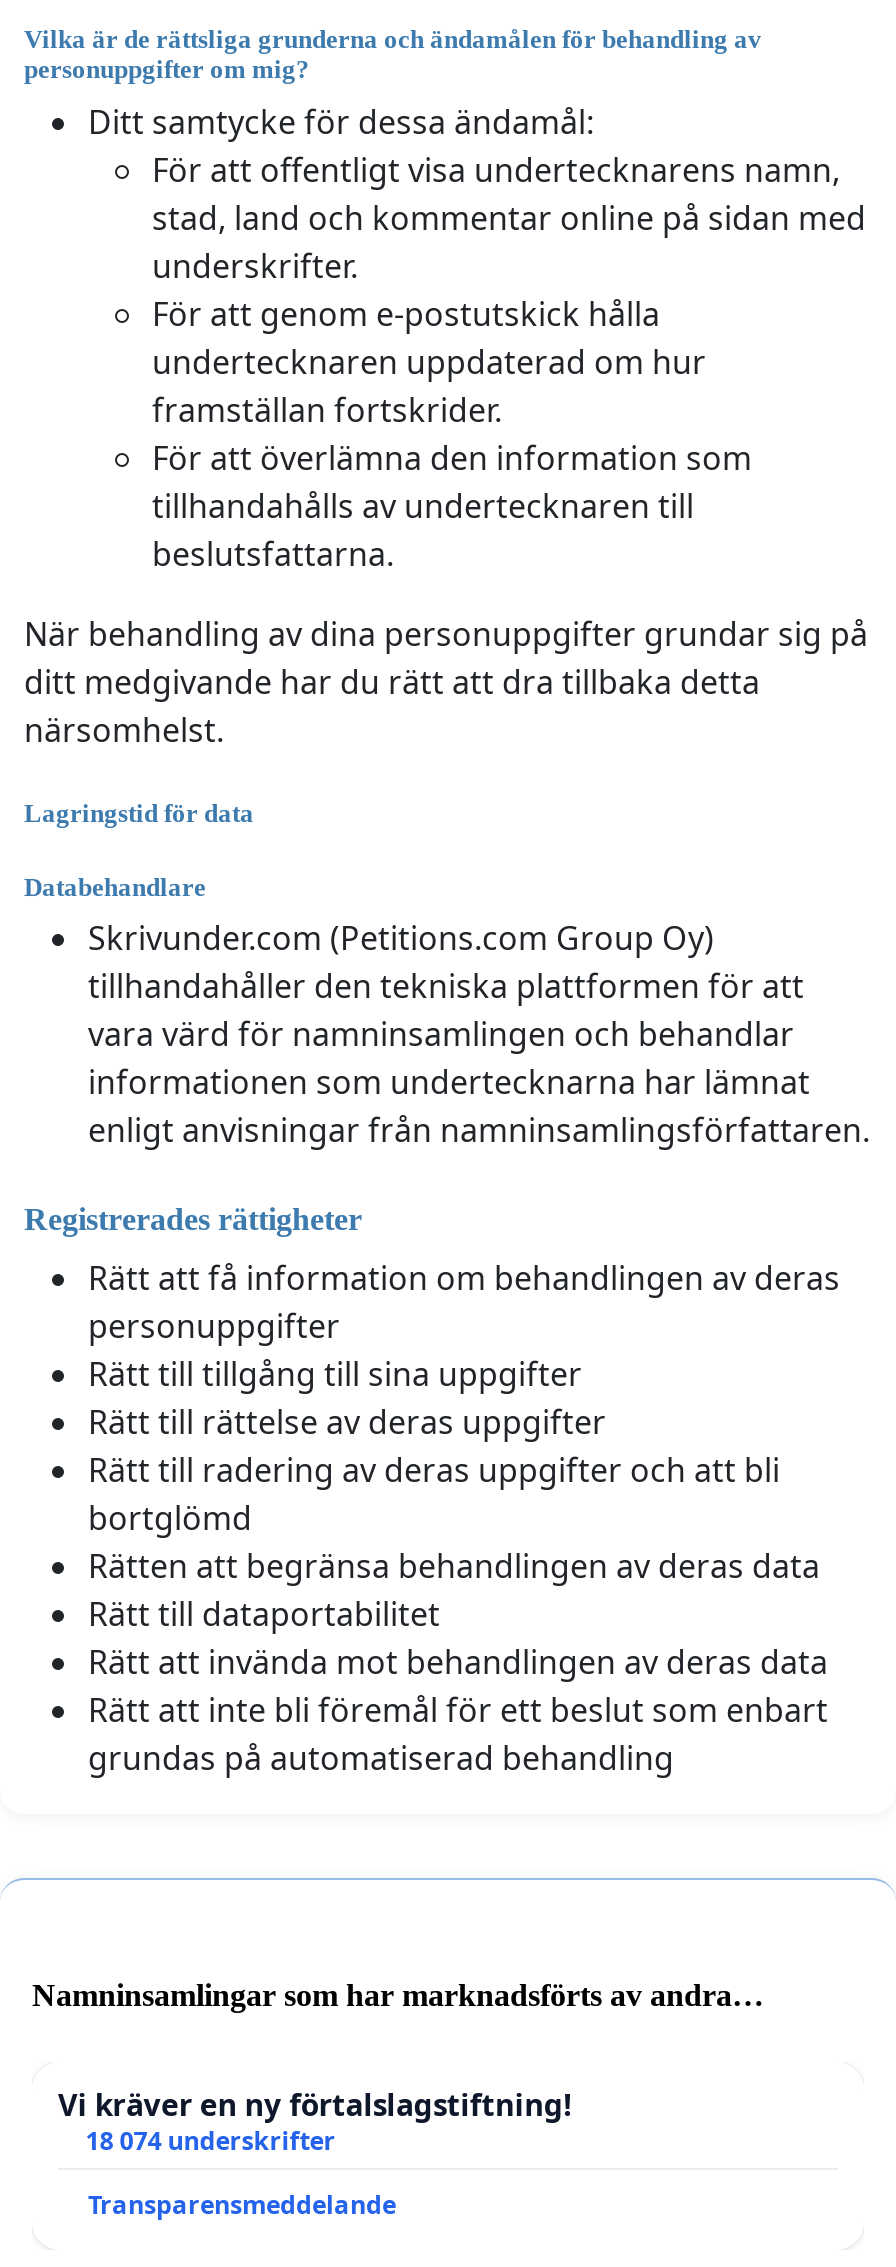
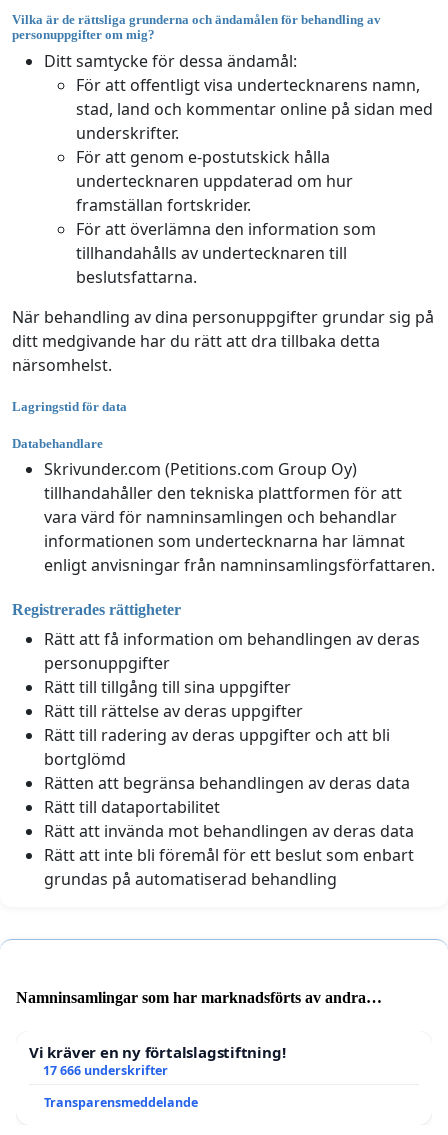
[86,2124,336,2158] 18 074 underskrifter -> [43,1062,168,1079] 17 666 underskrifter

